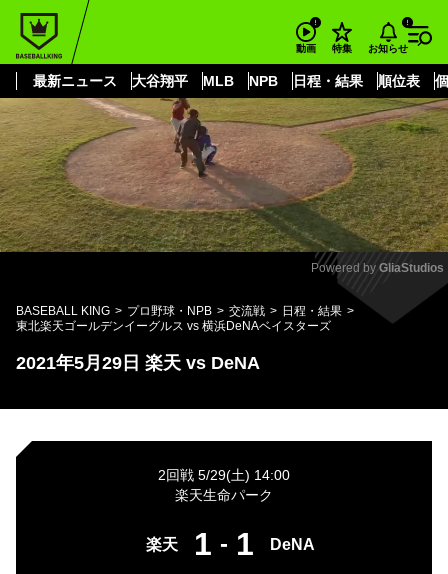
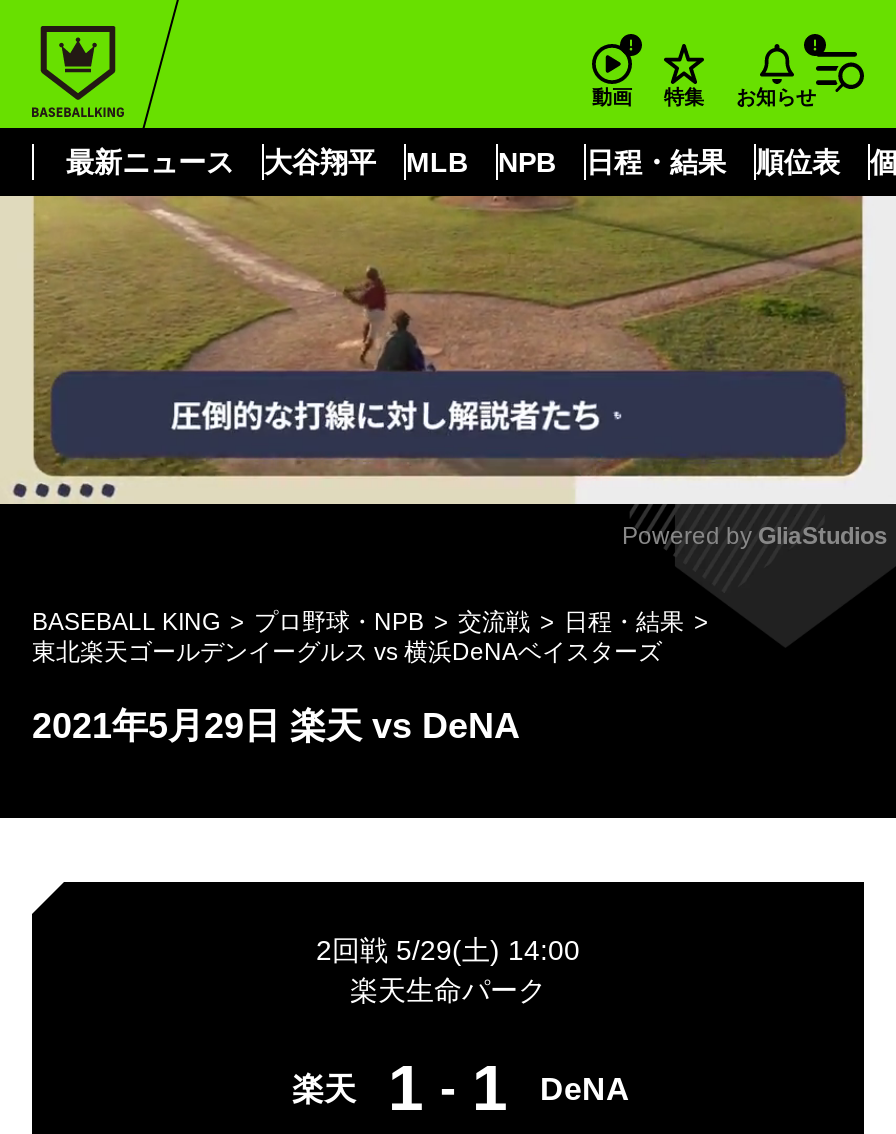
[3,98,445,252] [image] -> [6,194,890,506] [image]

